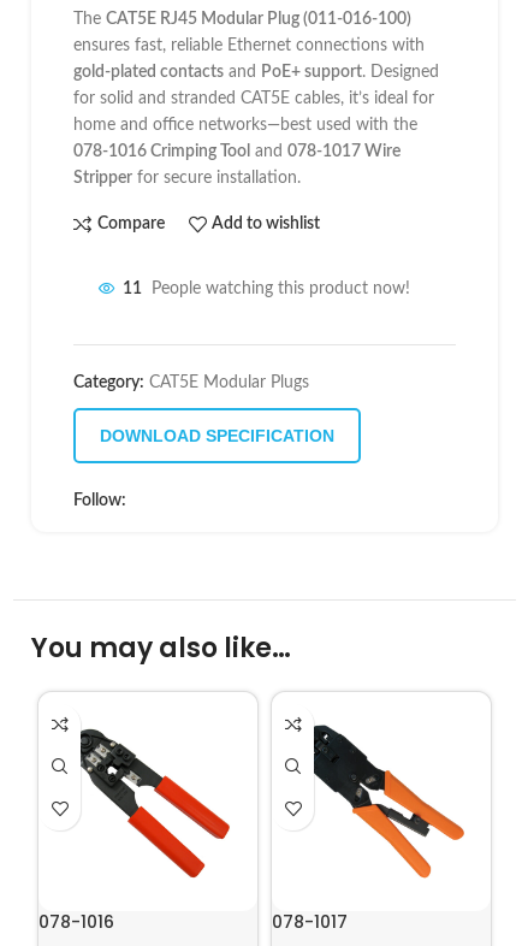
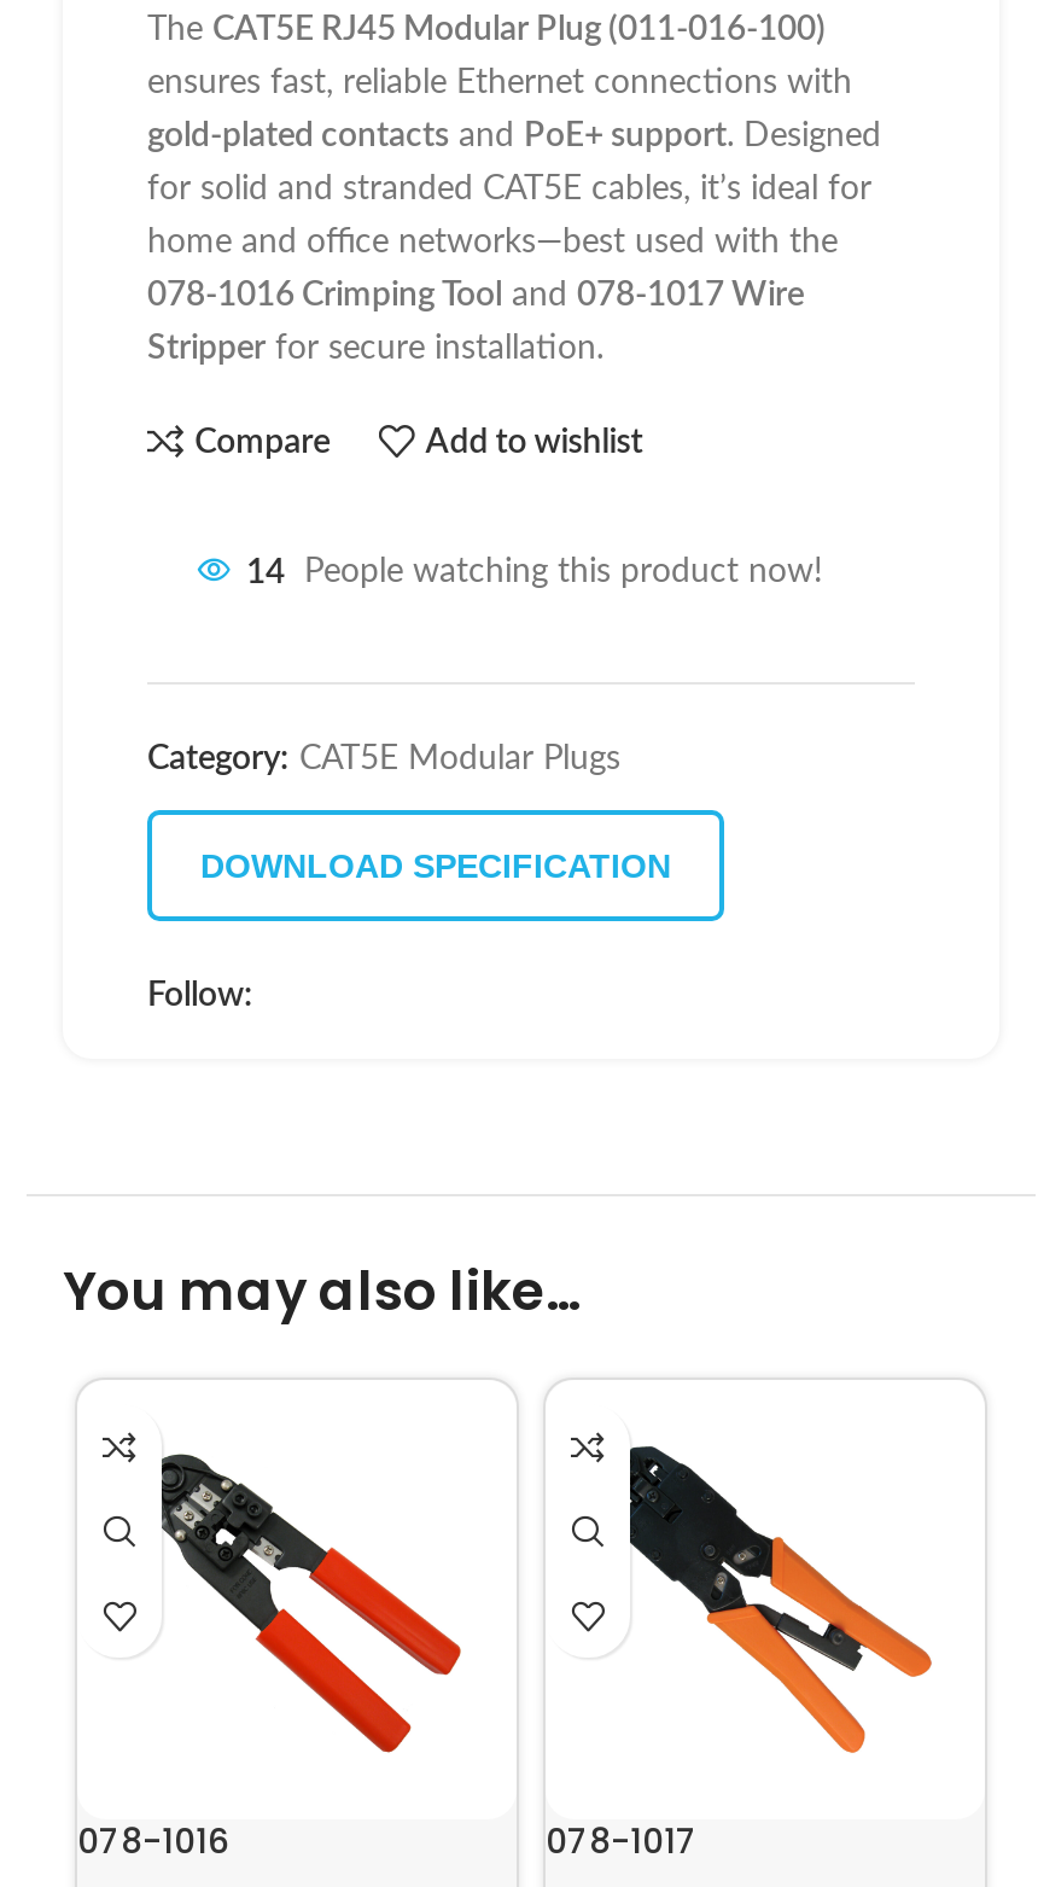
[123,281,410,297] 11 People watching this product now! -> [246,556,823,589] 14 People watching this product now!

